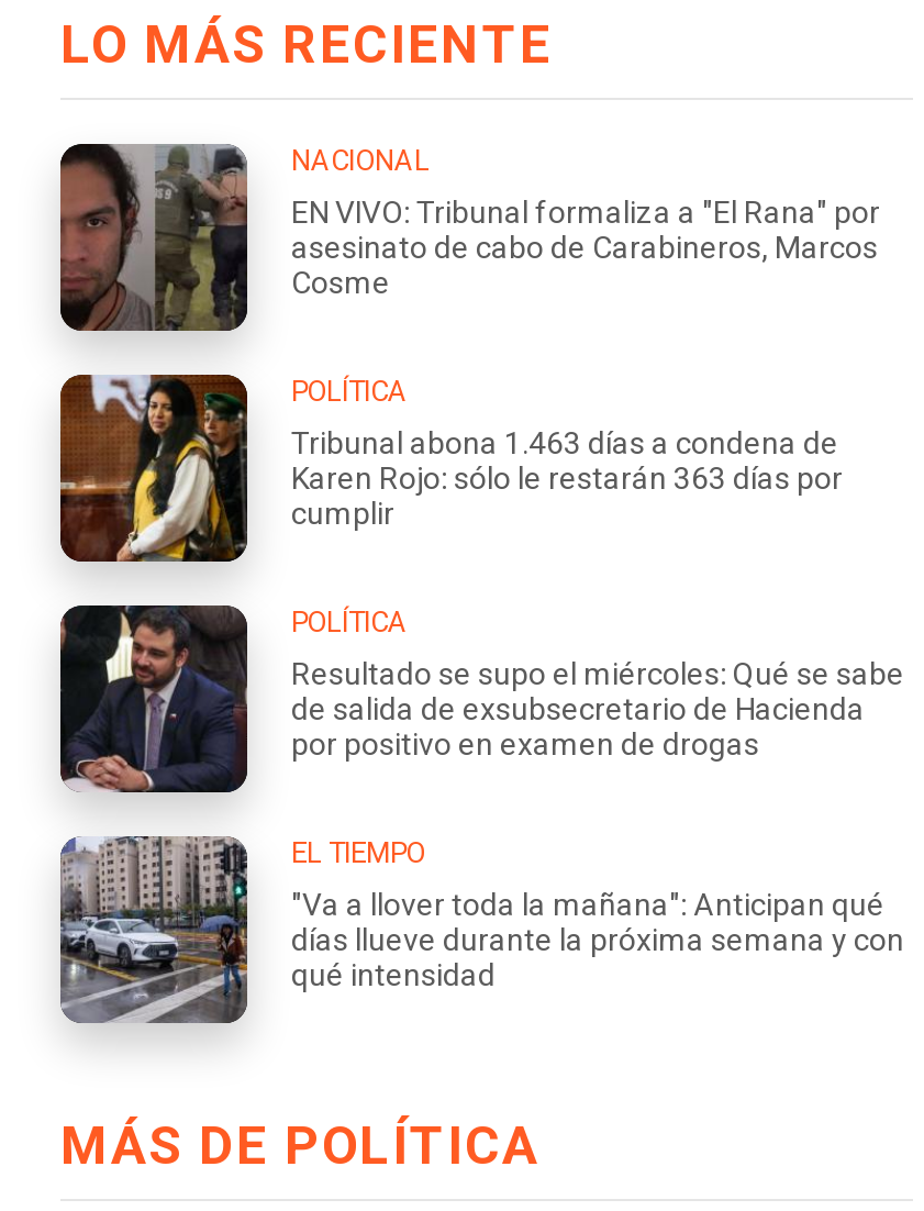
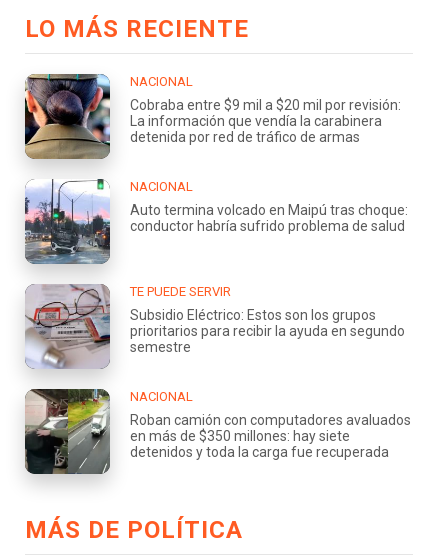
[58,144,880,331] [image] | EN VIVO: Tribunal formaliza a "El Rana" por | asesinato de cabo de Carabineros, Marcos | Cosme -> [24,74,401,159] [image] | Cobraba entre $9 mil a $20 mil por revisión: | La información que vendía la carabinera | detenida por red de tráfico de armas
[58,373,408,564] [image] | POLÍTICA -> [24,178,193,265] [image] | NACIONAL
[291,426,843,532] Tribunal abona 1.463 días a condena de | Karen Rojo: sólo le restarán 363 días por | cumplir -> [130,202,408,234] Auto termina volcado en Maipú tras choque: | conductor habría sufrido problema de salud
[58,603,408,795] [image] | POLÍTICA -> [25,284,231,369] [image] | TE PUEDE SERVIR
[291,657,904,763] Resultado se supo el miércoles: Qué se sabe | de salida de exsubsecretario de Hacienda | por positivo en examen de drogas -> [130,307,405,355] Subsidio Eléctrico: Estos son los grupos | prioritarios para recibir la ayuda en segundo | semestre
[60,836,425,1023] [image] | EL TIEMPO -> [25,388,193,475] [image] | NACIONAL
[291,888,904,993] "Va a llover toda la mañana": Anticipan qué | días llueve durante la próxima semana y con | qué intensidad -> [130,412,411,460] Roban camión con computadores avaluados | en más de $350 millones: hay siete | detenidos y toda la carga fue recuperada

